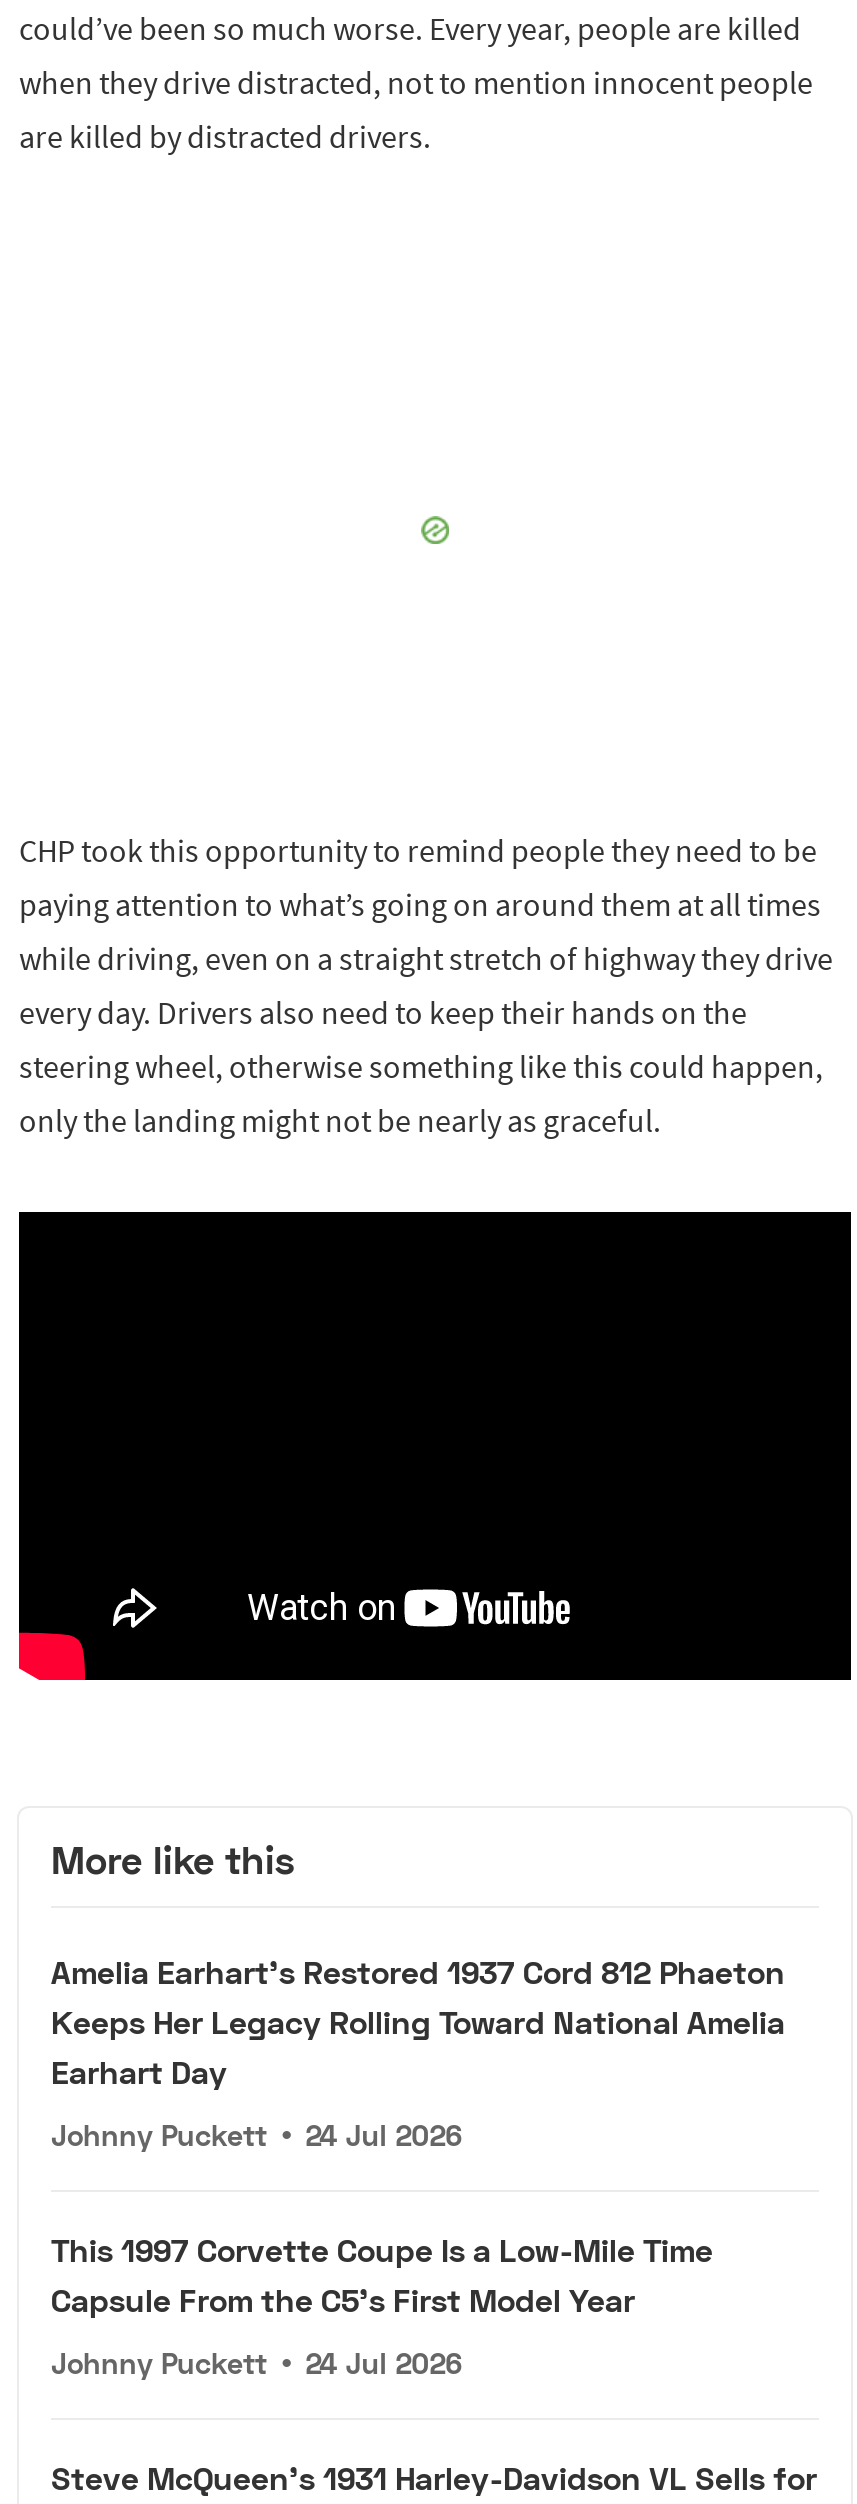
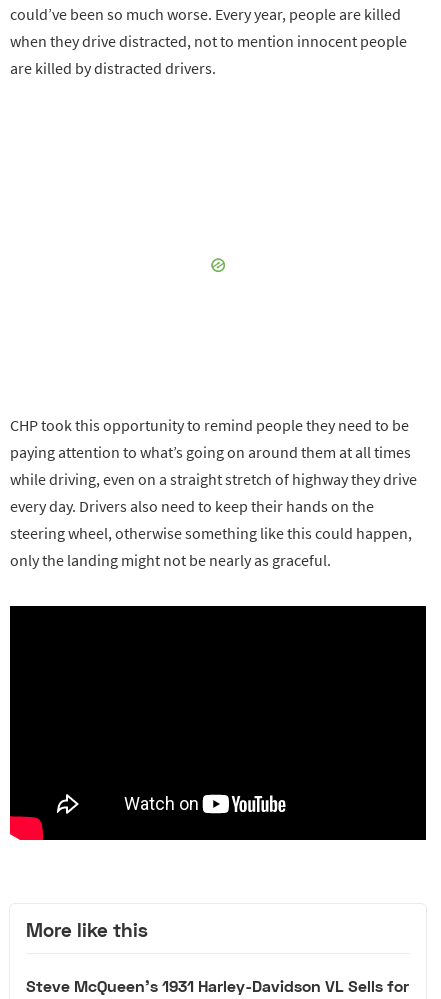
[51,1953,785,2381] Amelia Earhart's Restored 1937 Cord 812 Phaeton | Keeps Her Legacy Rolling Toward National Amelia | Earhart Day | Johnny Puckett • 24 Jul 2026 | This 1997 Corvette Coupe Is a Low-Mile Time | Capsule From the C5's First Model Year | Johnny Puckett • 24 Jul 2026 -> none

